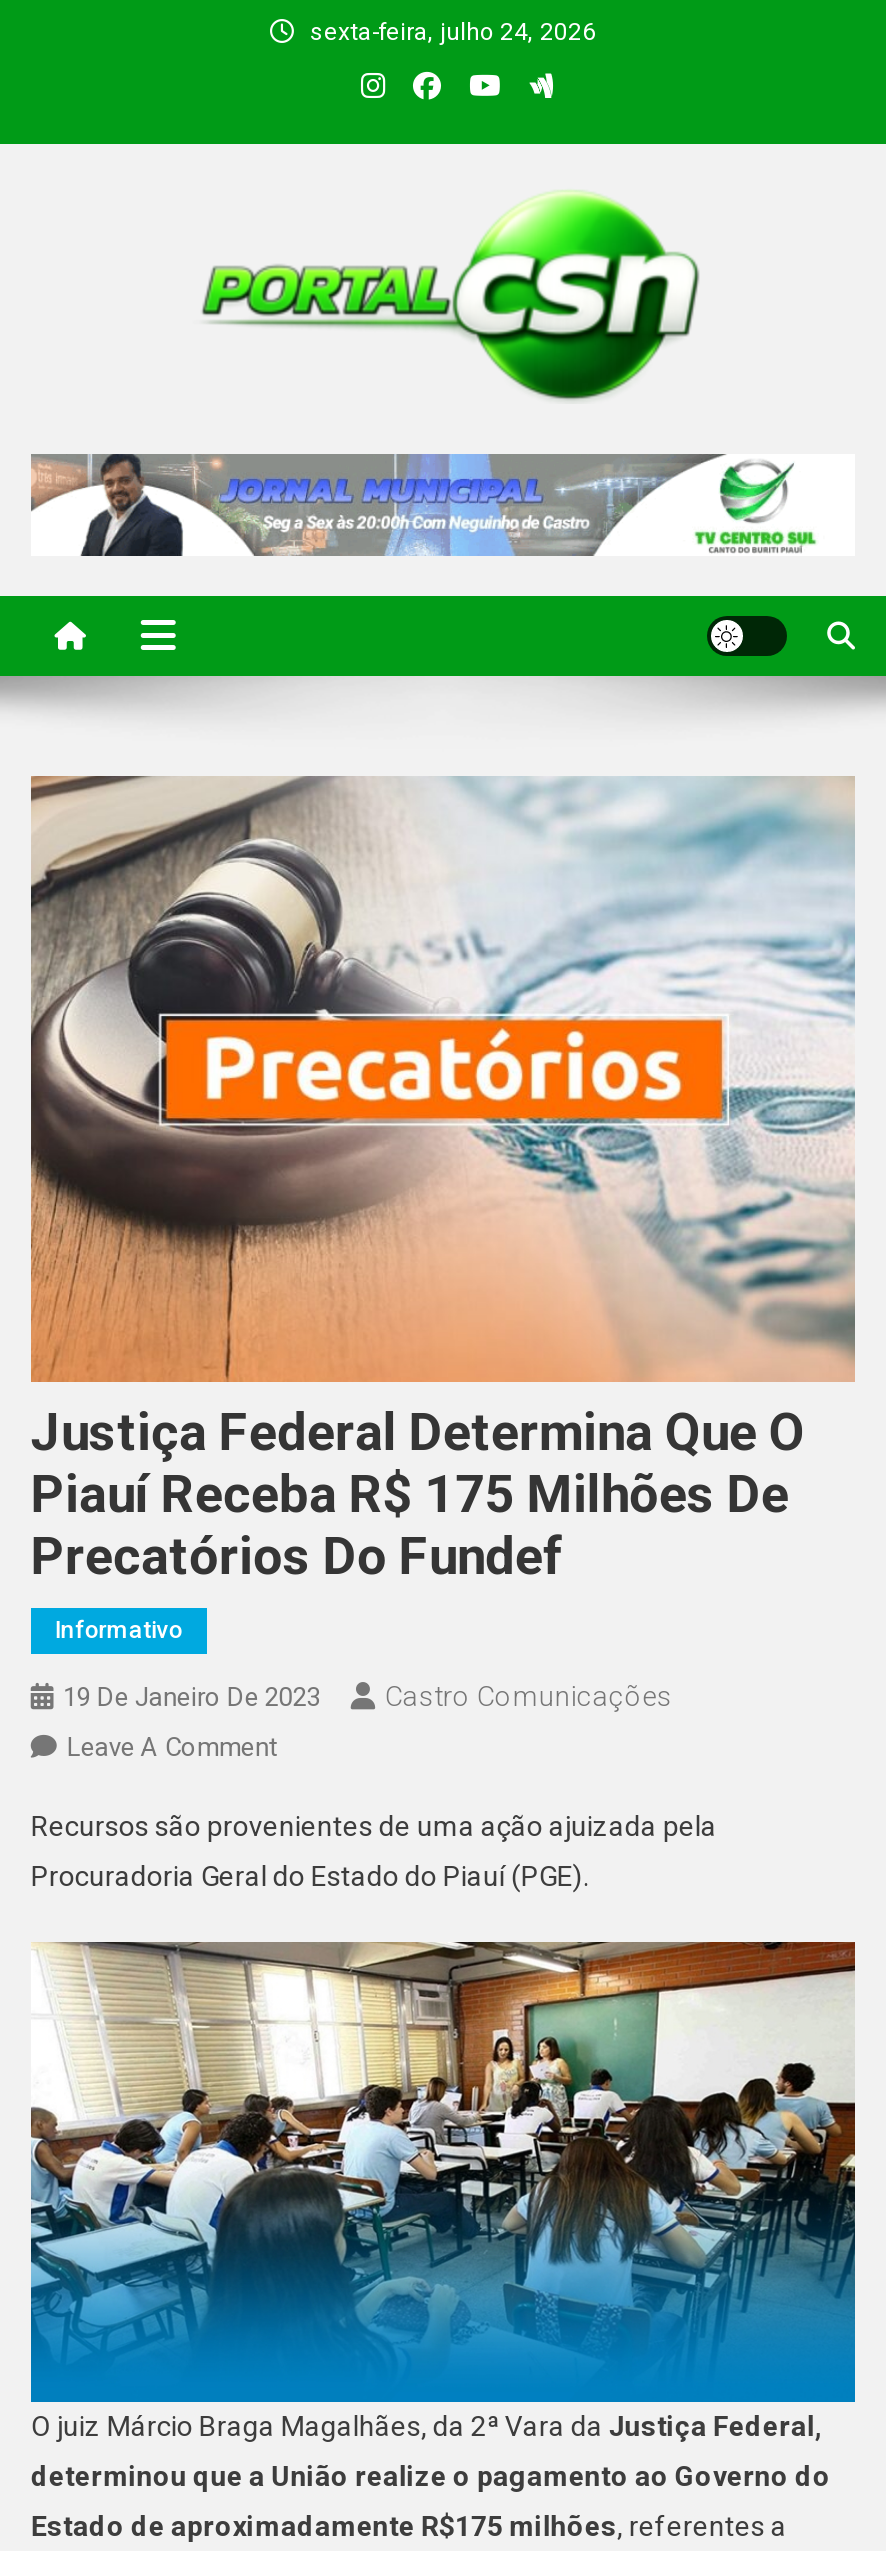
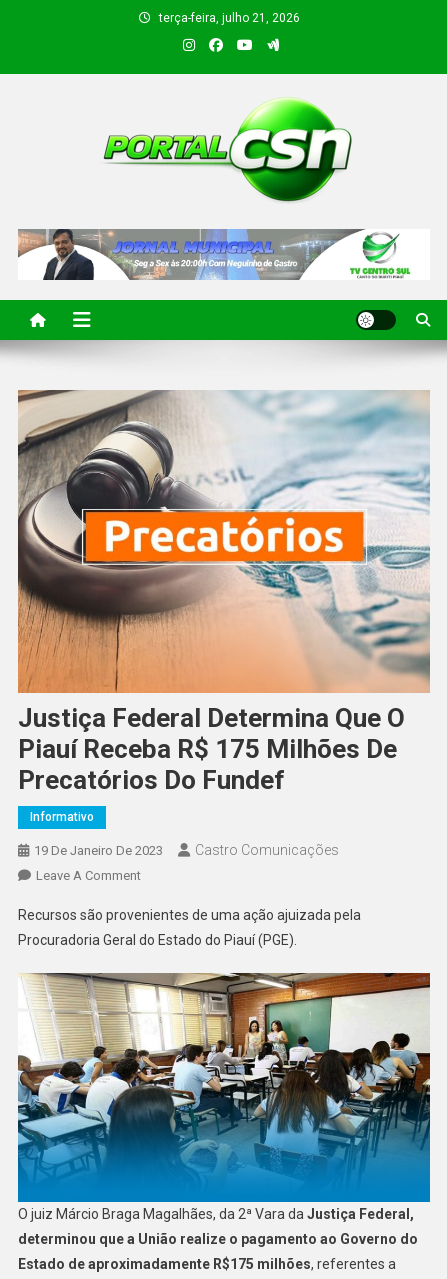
[310,18,596,46] sexta-feira, julho 24, 2026 -> [158,11,299,25] terça-feira, julho 21, 2026

